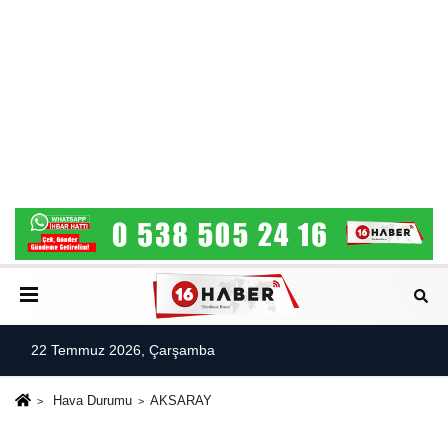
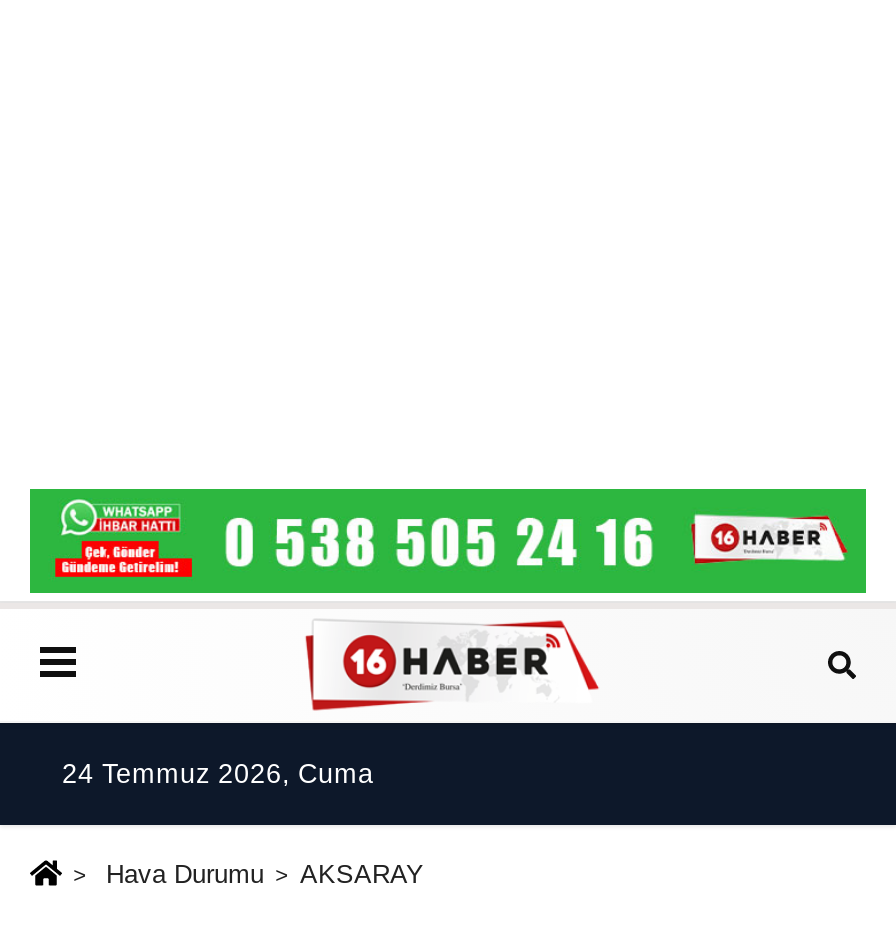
[31,343,215,358] 22 Temmuz 2026, Çarşamba -> [62,758,374,788] 24 Temmuz 2026, Cuma

